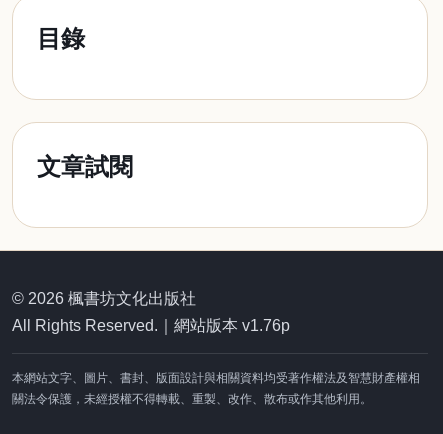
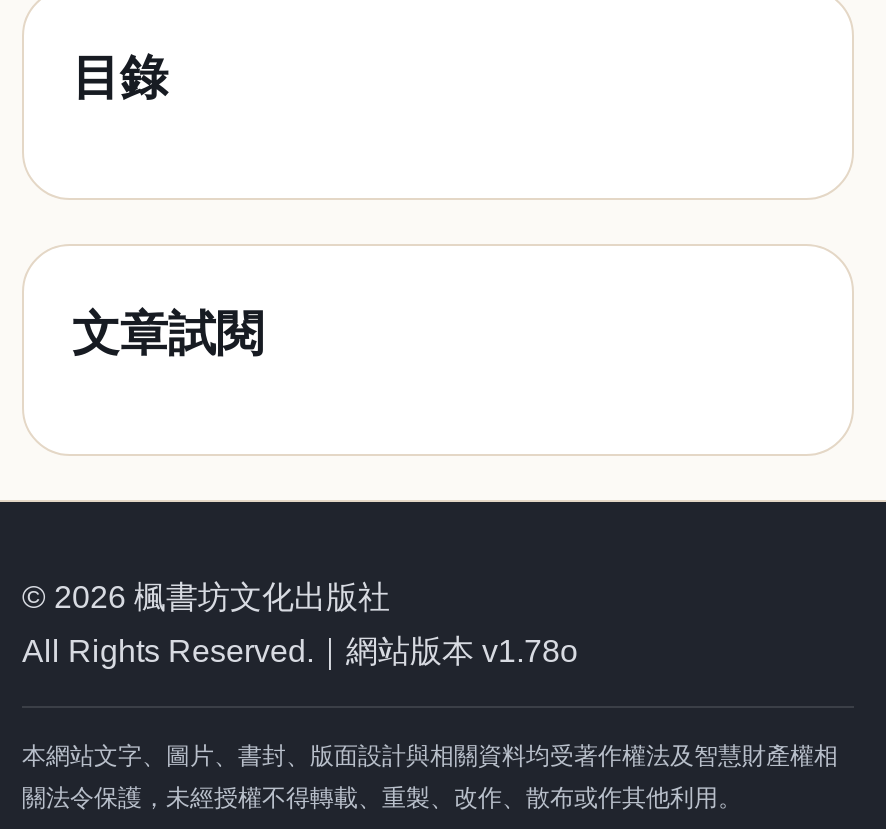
[12,317,290,334] All Rights Reserved.｜網站版本 v1.76p -> [22,634,578,668] All Rights Reserved.｜網站版本 v1.78o

